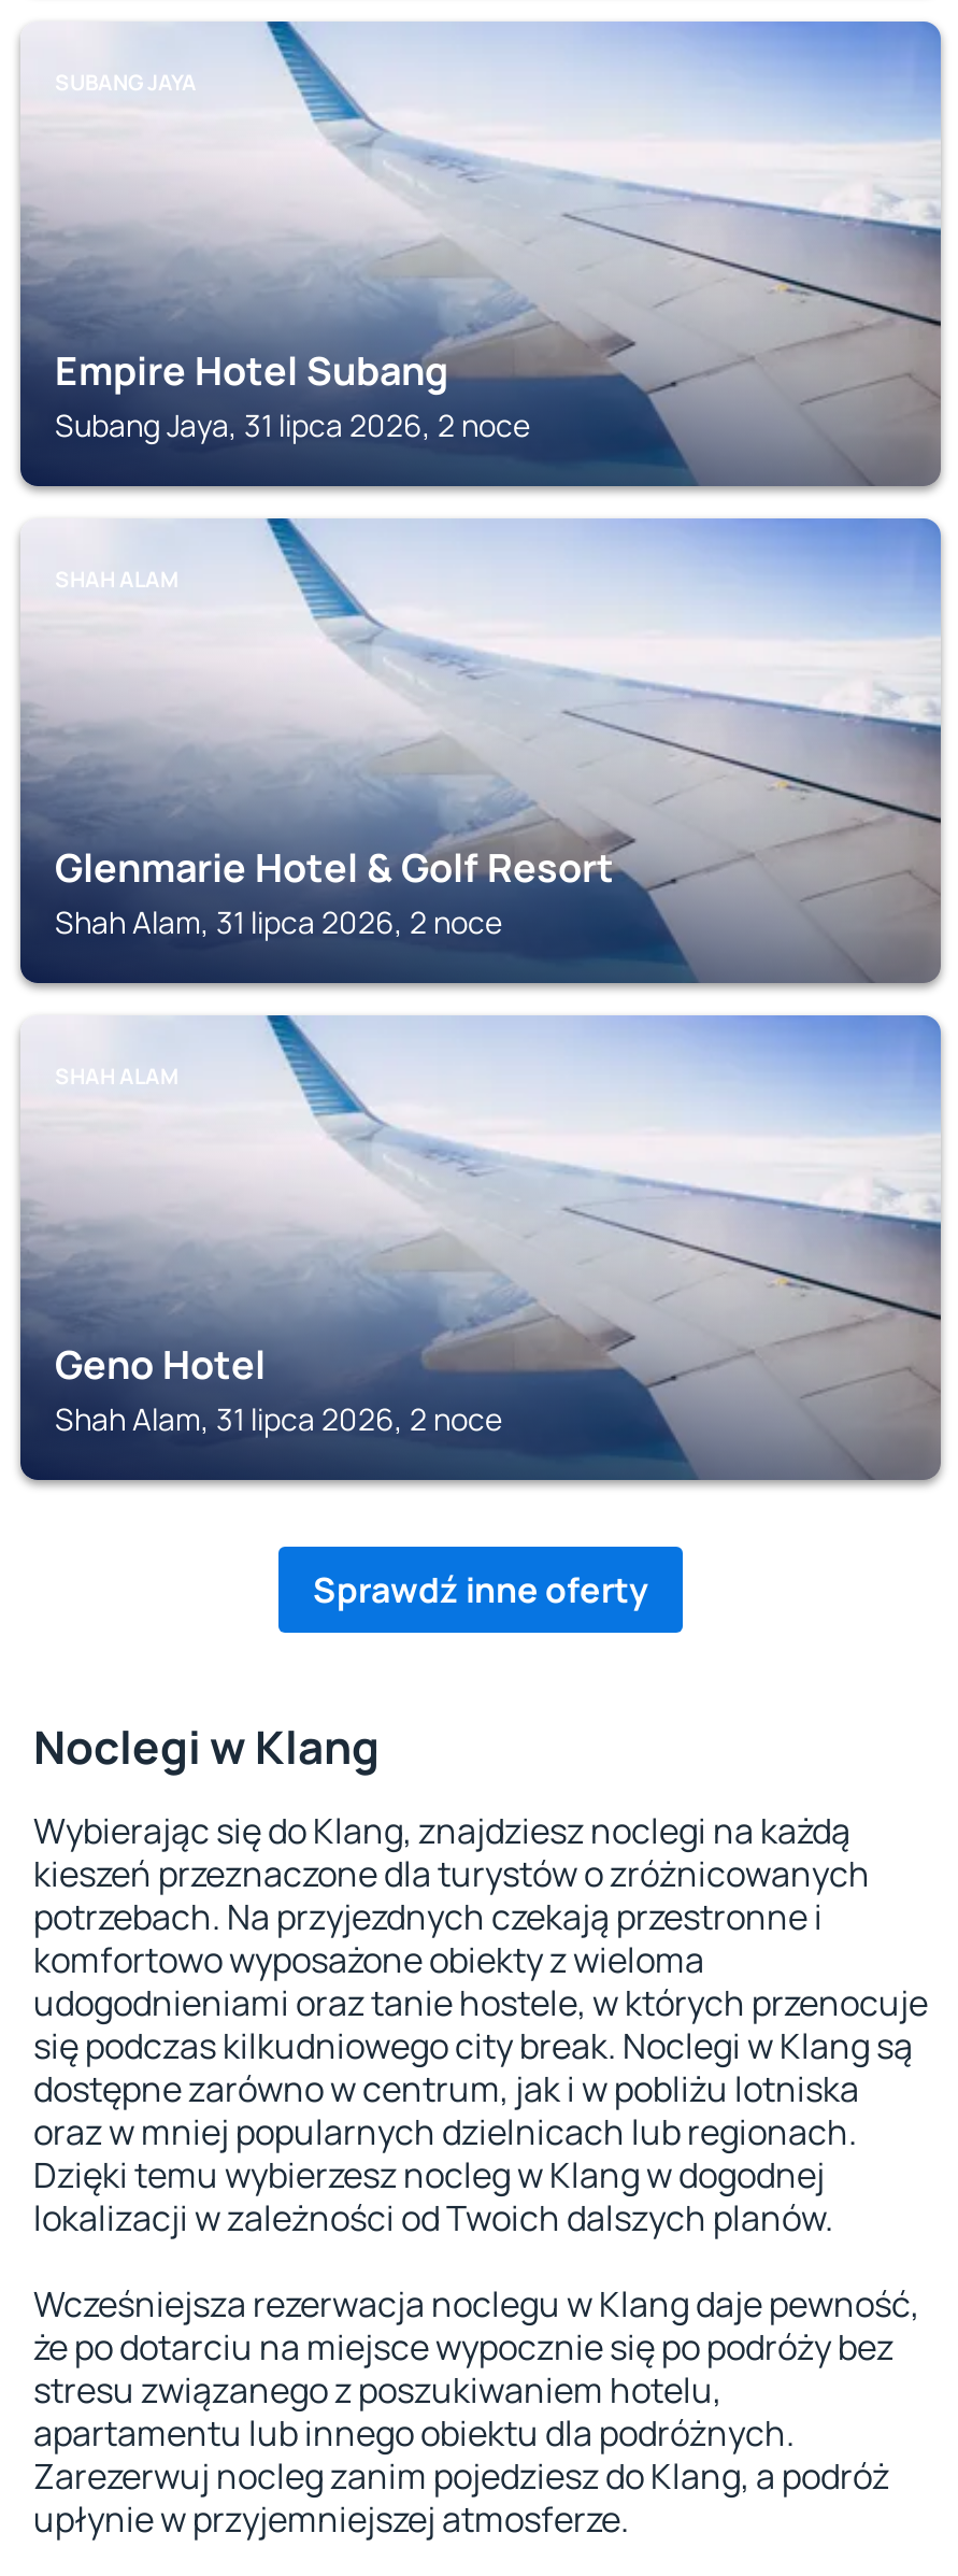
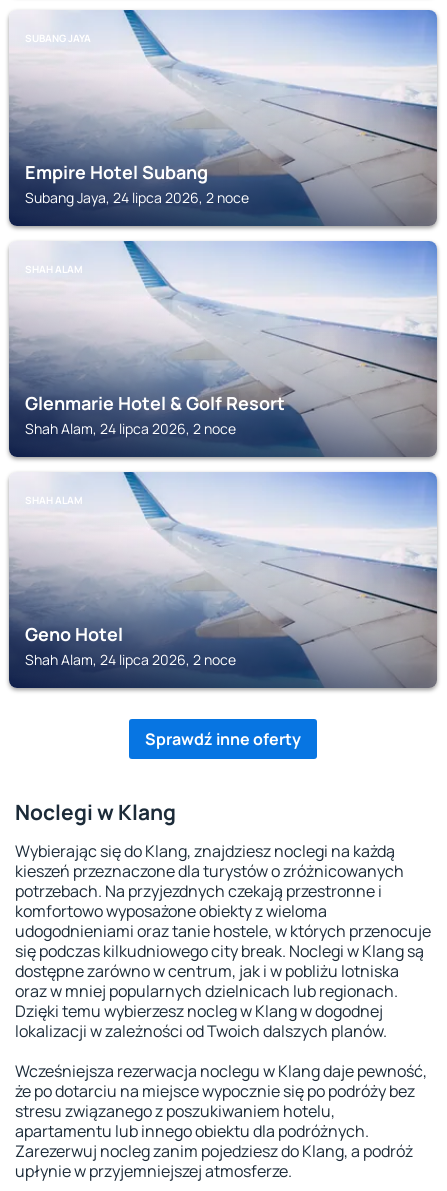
[55,404,530,445] Subang Jaya, 31 lipca 2026, 2 noce -> [25,188,249,207] Subang Jaya, 24 lipca 2026, 2 noce
[55,901,502,942] Shah Alam, 31 lipca 2026, 2 noce -> [25,419,236,438] Shah Alam, 24 lipca 2026, 2 noce
[55,1398,502,1439] Shah Alam, 31 lipca 2026, 2 noce -> [25,650,236,669] Shah Alam, 24 lipca 2026, 2 noce

